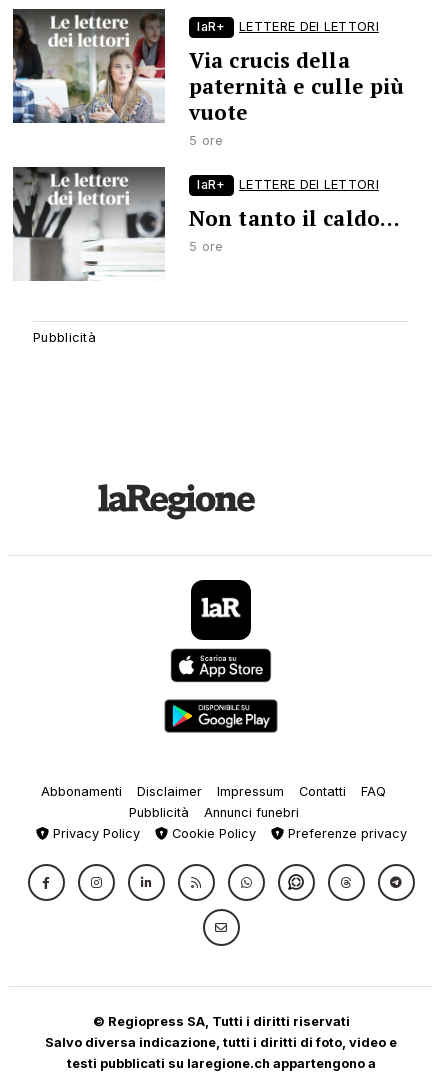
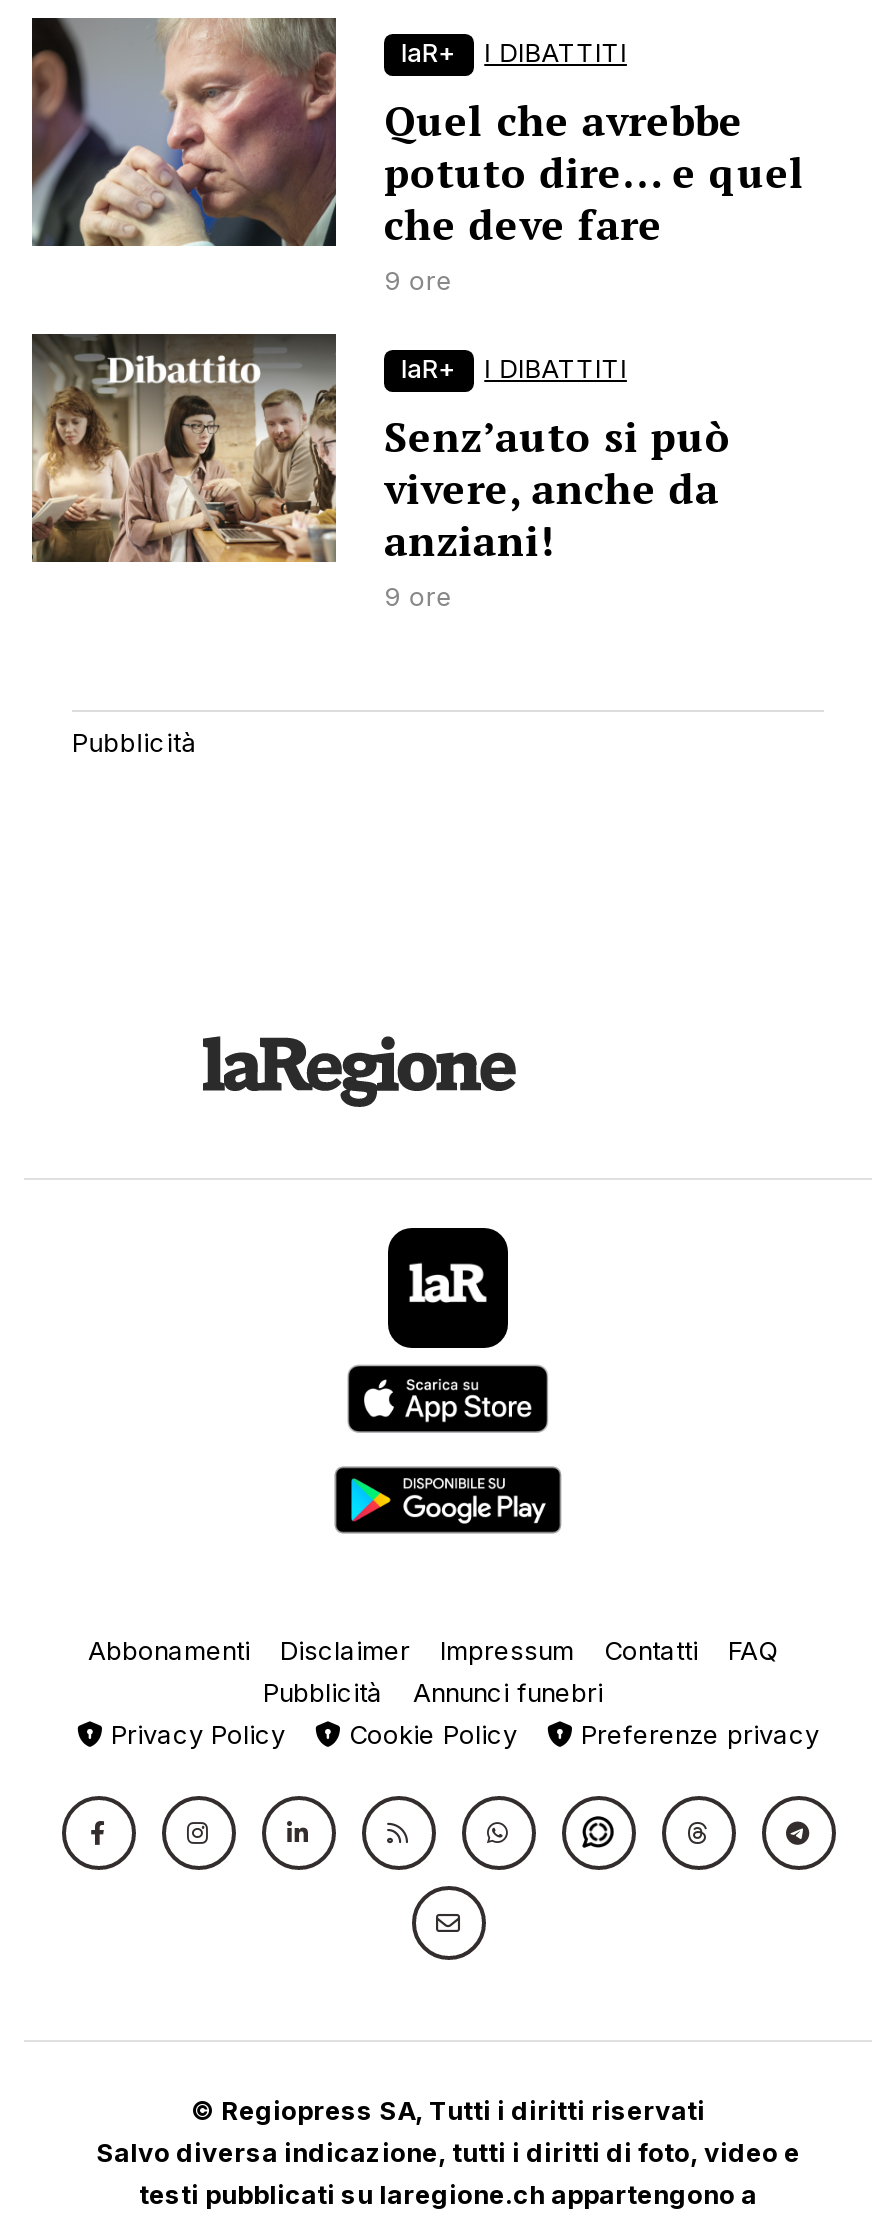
[13,9,404,148] [image] | LETTERE DEI LETTORI | Via crucis della | paternità e culle più | vuote | 5 ore -> [32,18,806,297] [image] | I DIBATTITI | Quel che avrebbe | potuto dire… e quel | che deve fare | 9 ore
[13,167,400,281] [image] | LETTERE DEI LETTORI | Non tanto il caldo… | 5 ore -> [32,334,731,613] [image] | I DIBATTITI | Senz’auto si può | vivere, anche da | anziani! | 9 ore

